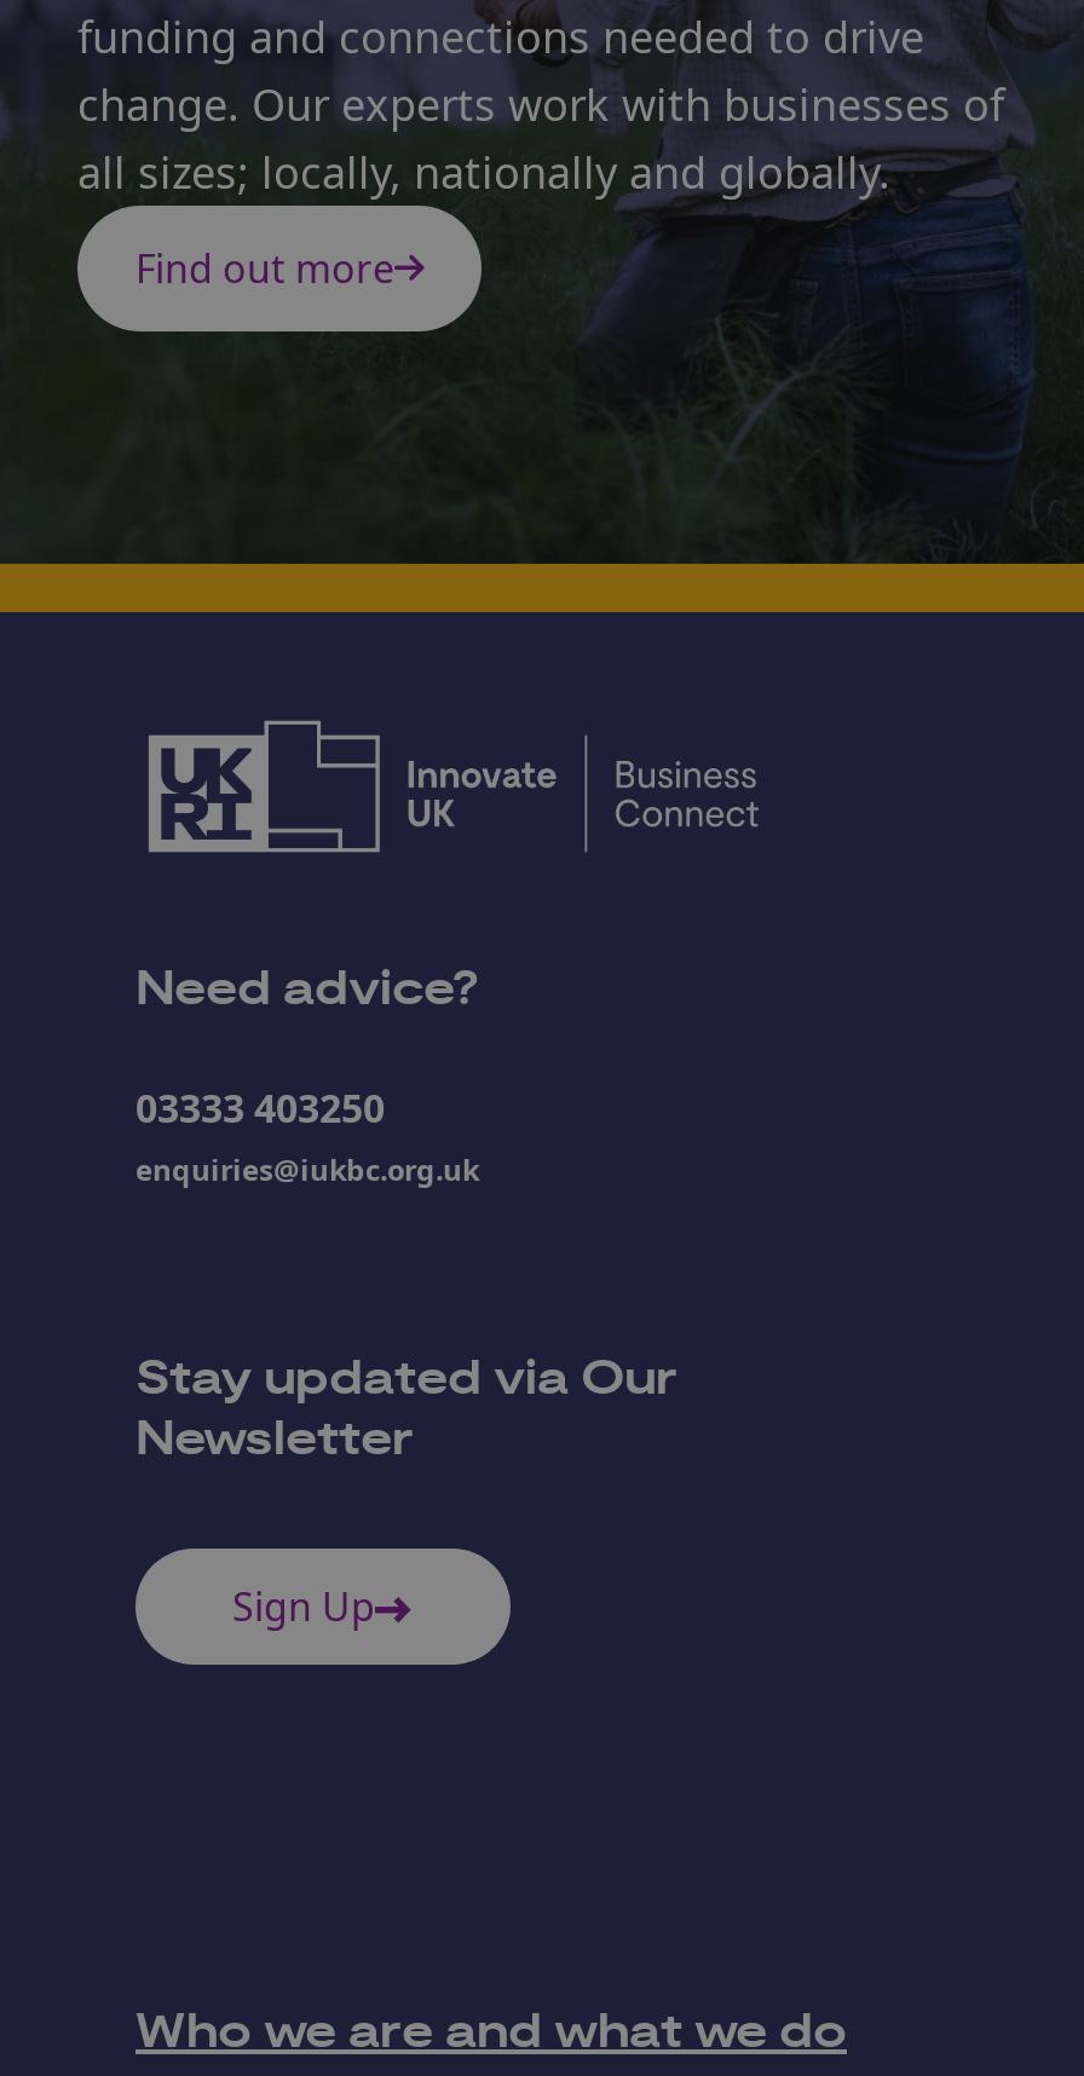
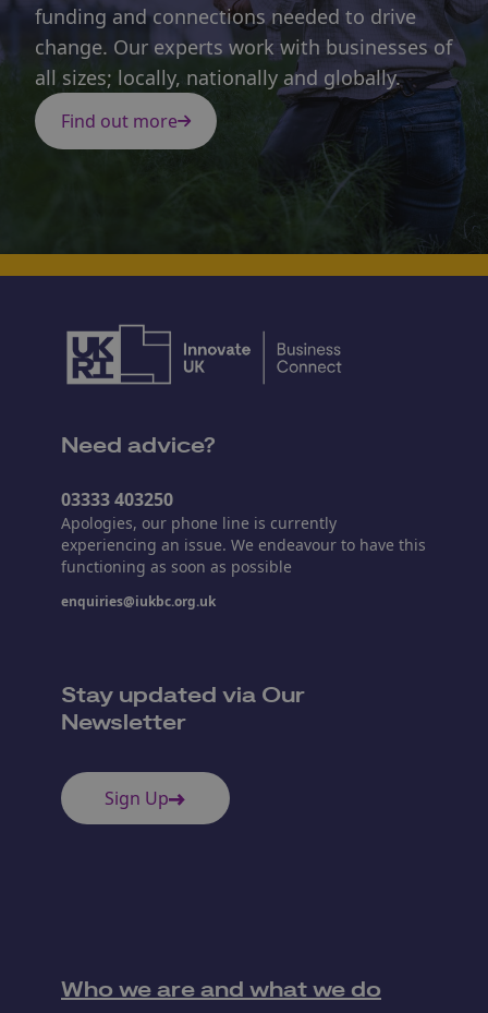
none -> [61,512,426,577] Apologies, our phone line is currently | experiencing an issue. We endeavour to have this | functioning as soon as possible

